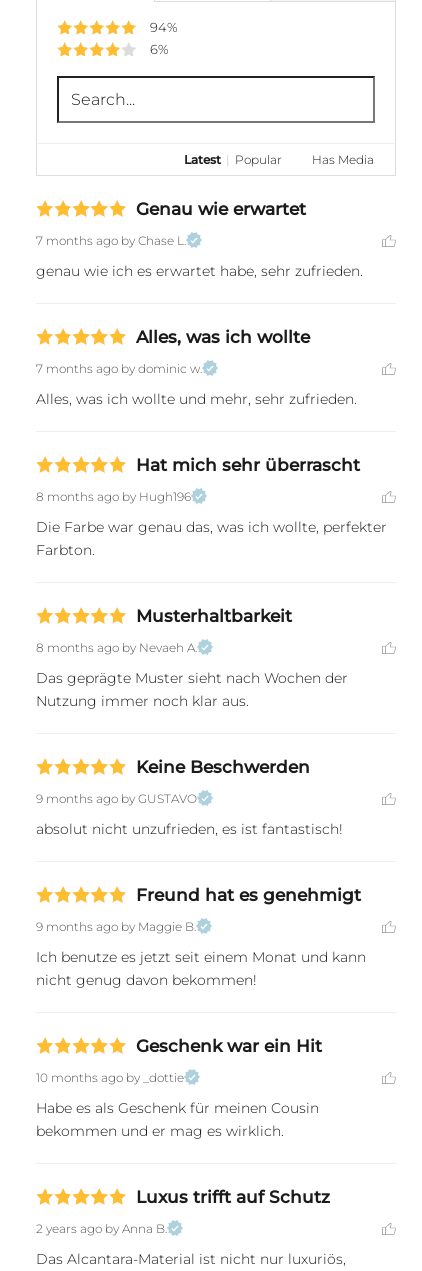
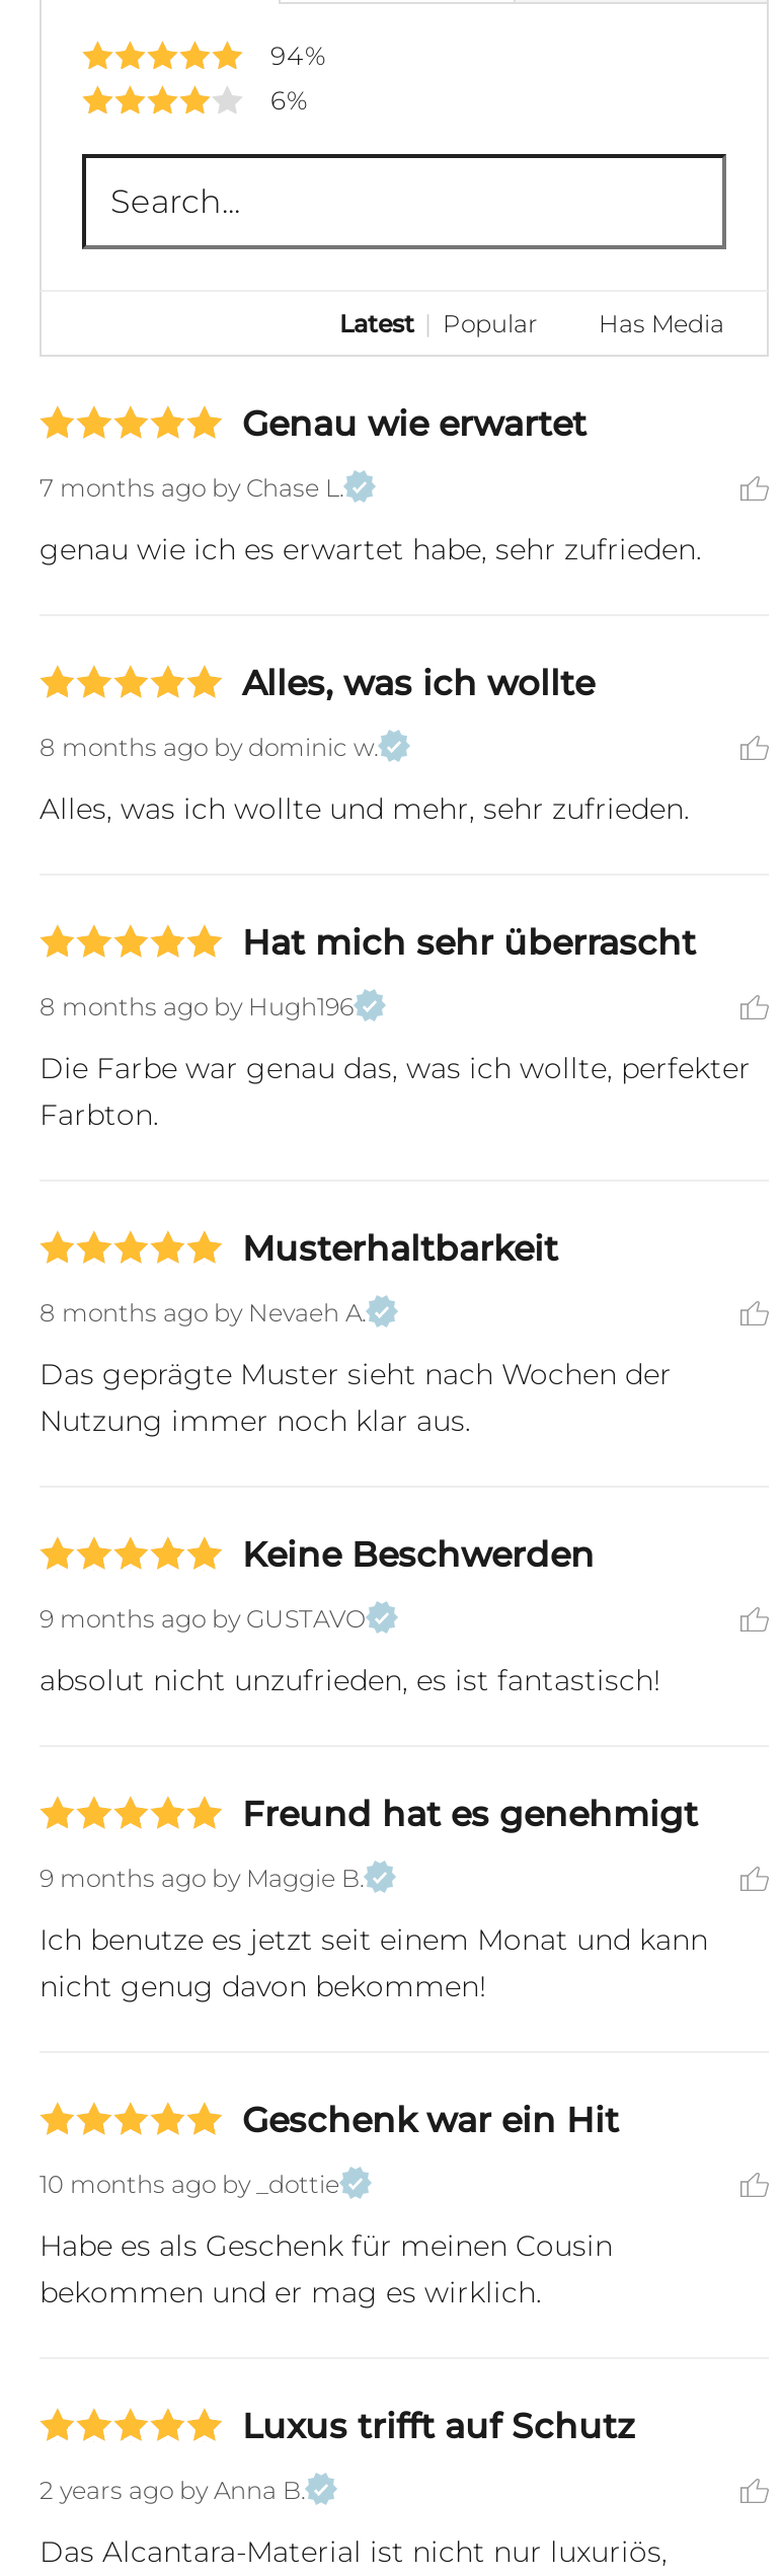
[36,361,202,376] 7 months ago by dominic w. -> [40,731,378,761] 8 months ago by dominic w.

